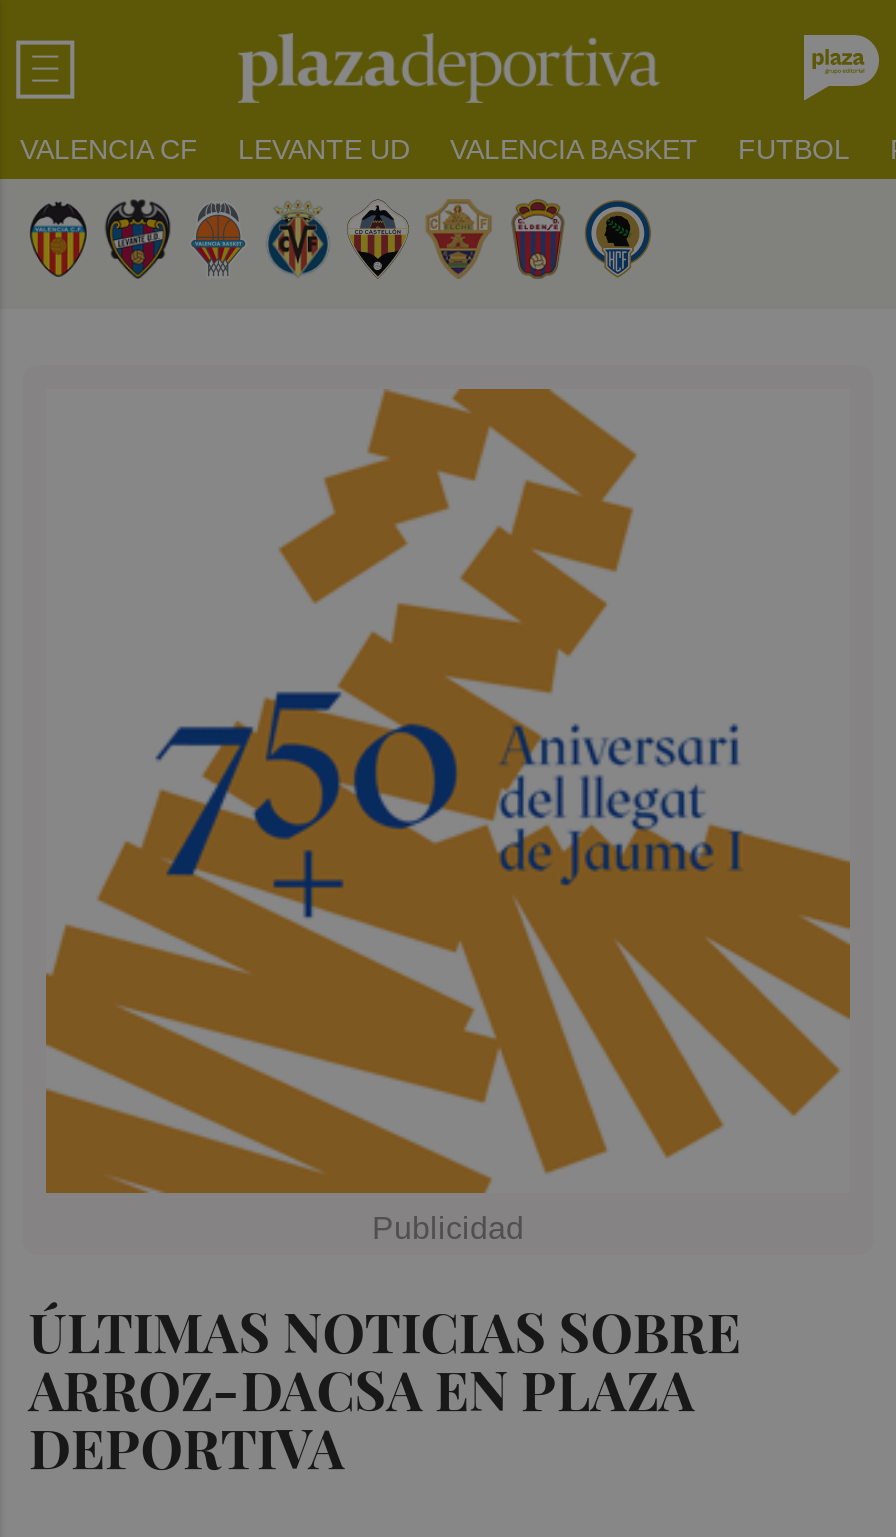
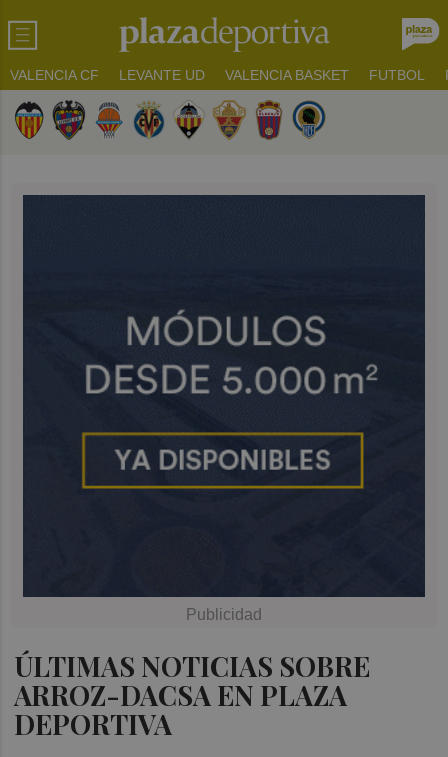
[44,387,852,1195] [image] -> [22,194,426,598] [image]

